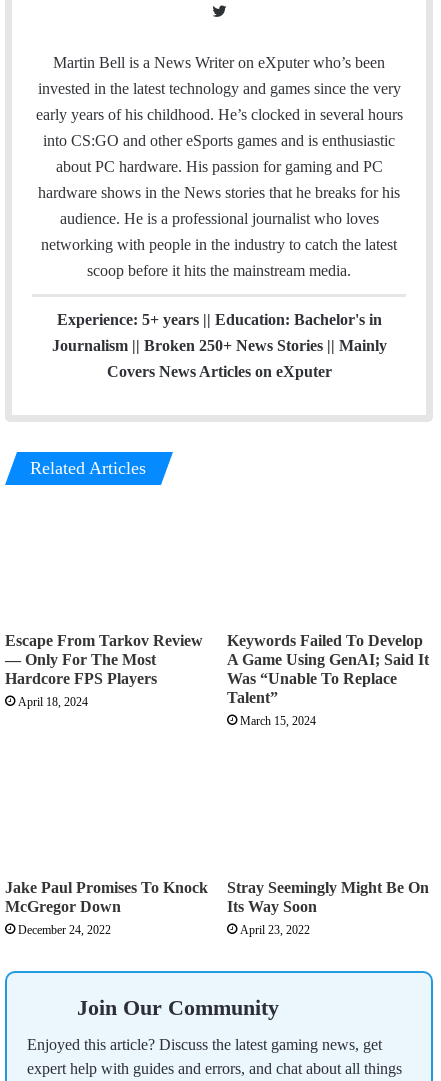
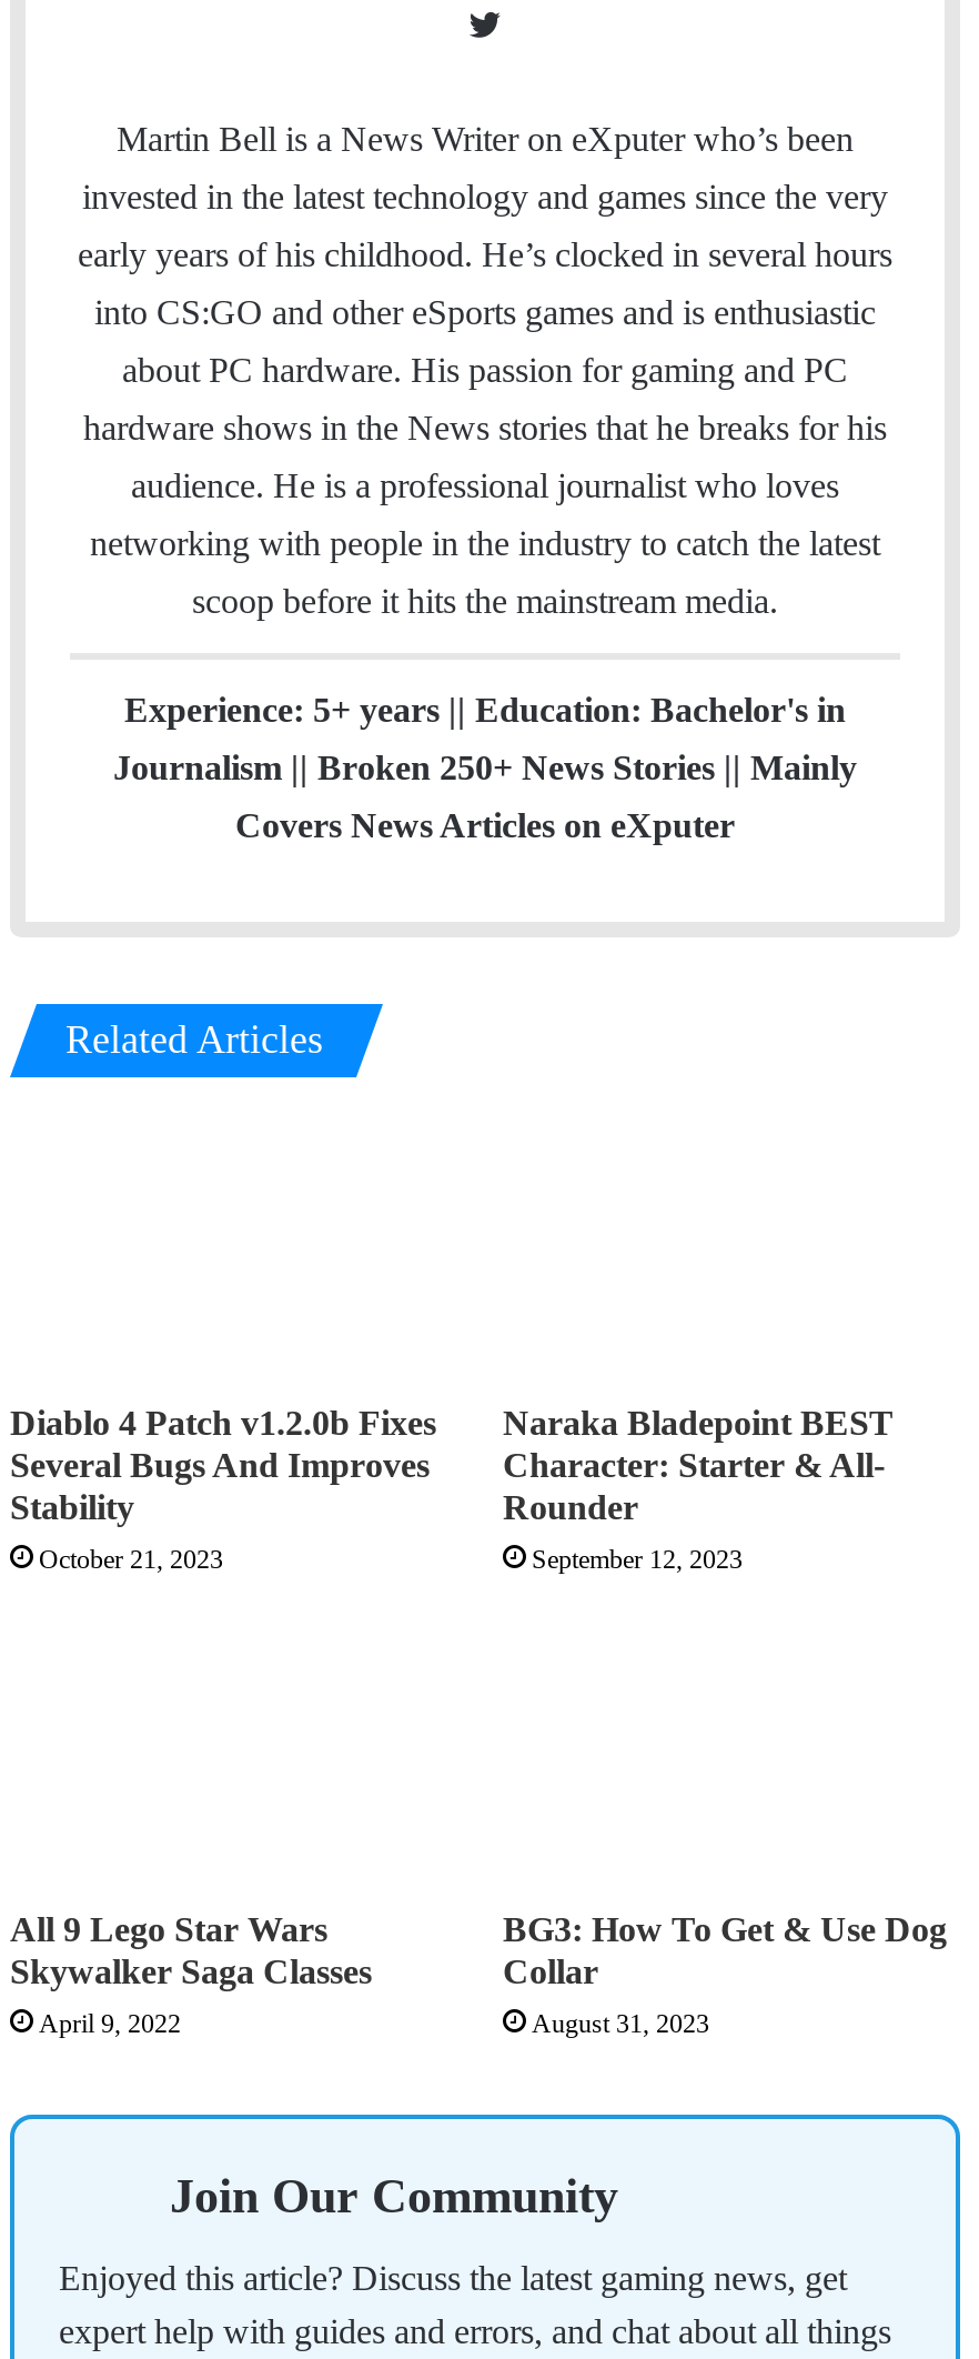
[5,632,203,687] Escape From Tarkov Review | — Only For The Most | Hardcore FPS Players -> [10,1404,436,1526] Diablo 4 Patch v1.2.0b Fixes | Several Bugs And Improves | Stability
[227,632,429,706] Keywords Failed To Develop | A Game Using GenAI; Said It | Was “Unable To Replace | Talent” -> [503,1404,894,1526] Naraka Bladepoint BEST | Character: Starter & All- | Rounder
[18,695,88,709] April 18, 2024 -> [39,1544,223,1575] October 21, 2023
[240,714,316,728] March 15, 2024 -> [532,1544,743,1575] September 12, 2023
[5,879,208,915] Jake Paul Promises To Knock | McGregor Down -> [10,1911,372,1990] All 9 Lego Star Wars | Skywalker Saga Classes
[227,879,429,915] Stray Seemingly Might Be On | Its Way Soon -> [503,1911,947,1990] BG3: How To Get & Use Dog | Collar
[18,923,111,937] December 24, 2022 -> [39,2008,181,2039] April 9, 2022
[240,923,310,937] April 23, 2022 -> [532,2008,709,2039] August 31, 2023

